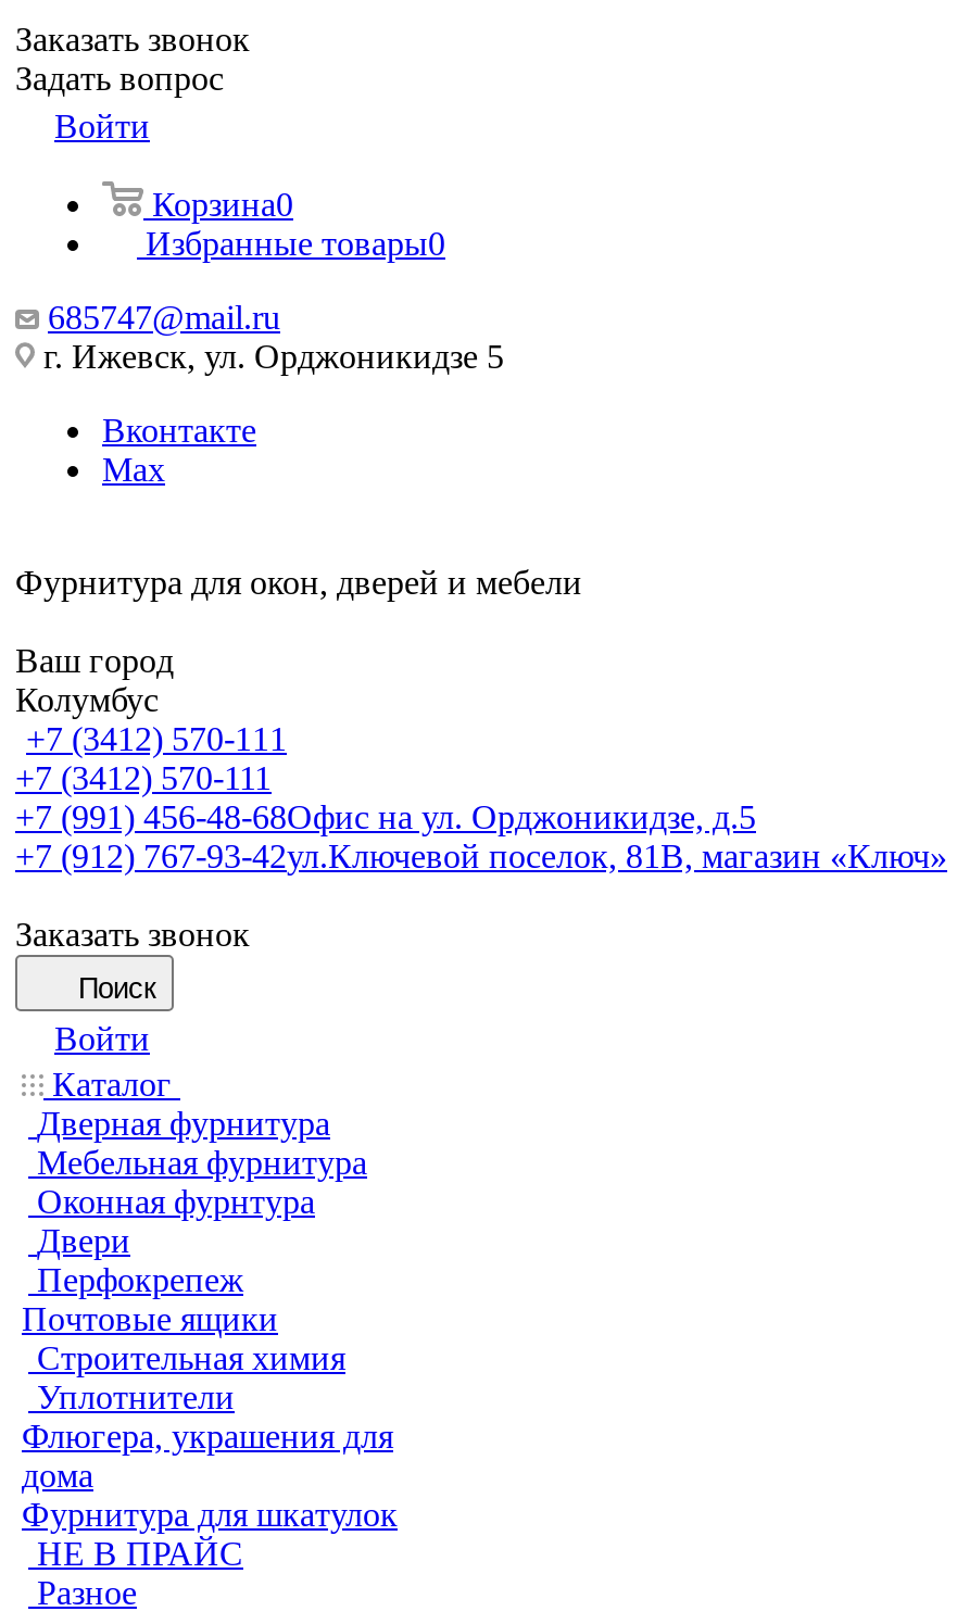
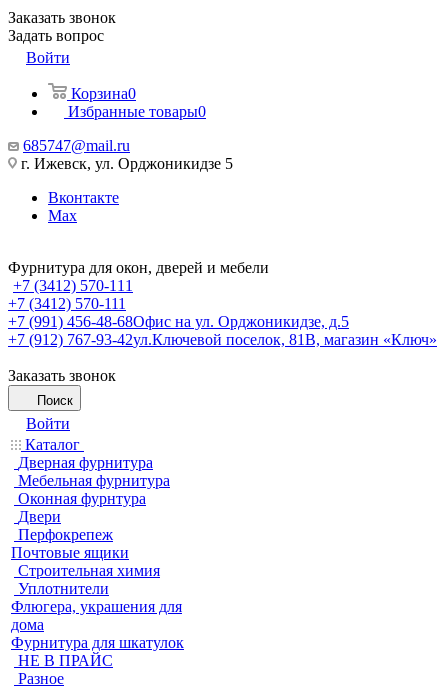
[15,642,174,718] Ваш город | Колумбус -> none

